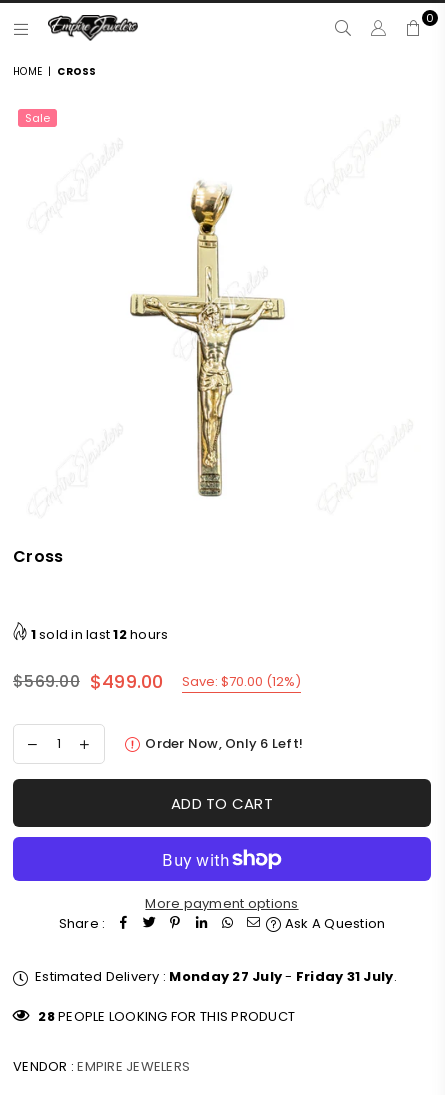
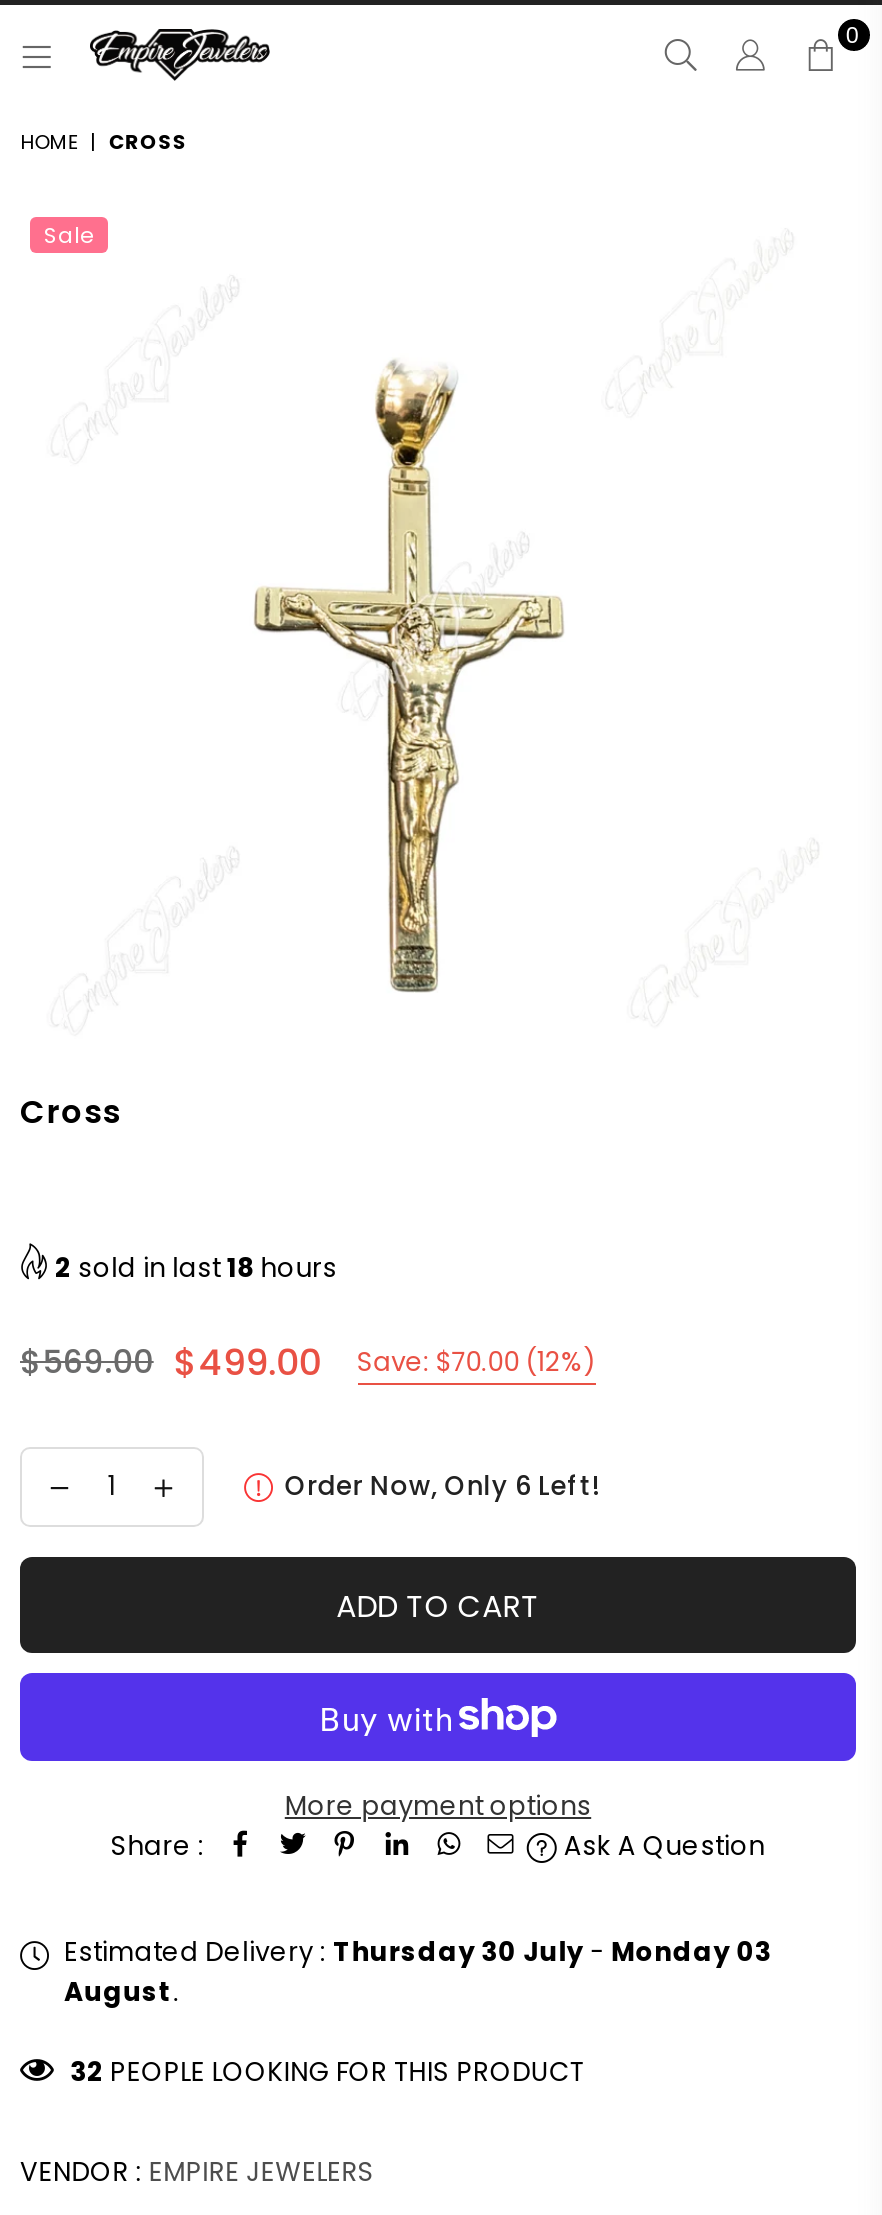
[30,625,168,644] 1 sold in last12 hours -> [55,1249,337,1287] 2 sold in last18 hours
[35,967,397,986] Estimated Delivery : Monday 27 July - Friday 31 July. -> [64,1933,772,2011] Estimated Delivery : Thursday 30 July - Monday 03 | August.
[38,1007,295,1026] 28 PEOPLE LOOKING FOR THIS PRODUCT -> [71,2053,584,2091] 32 PEOPLE LOOKING FOR THIS PRODUCT

